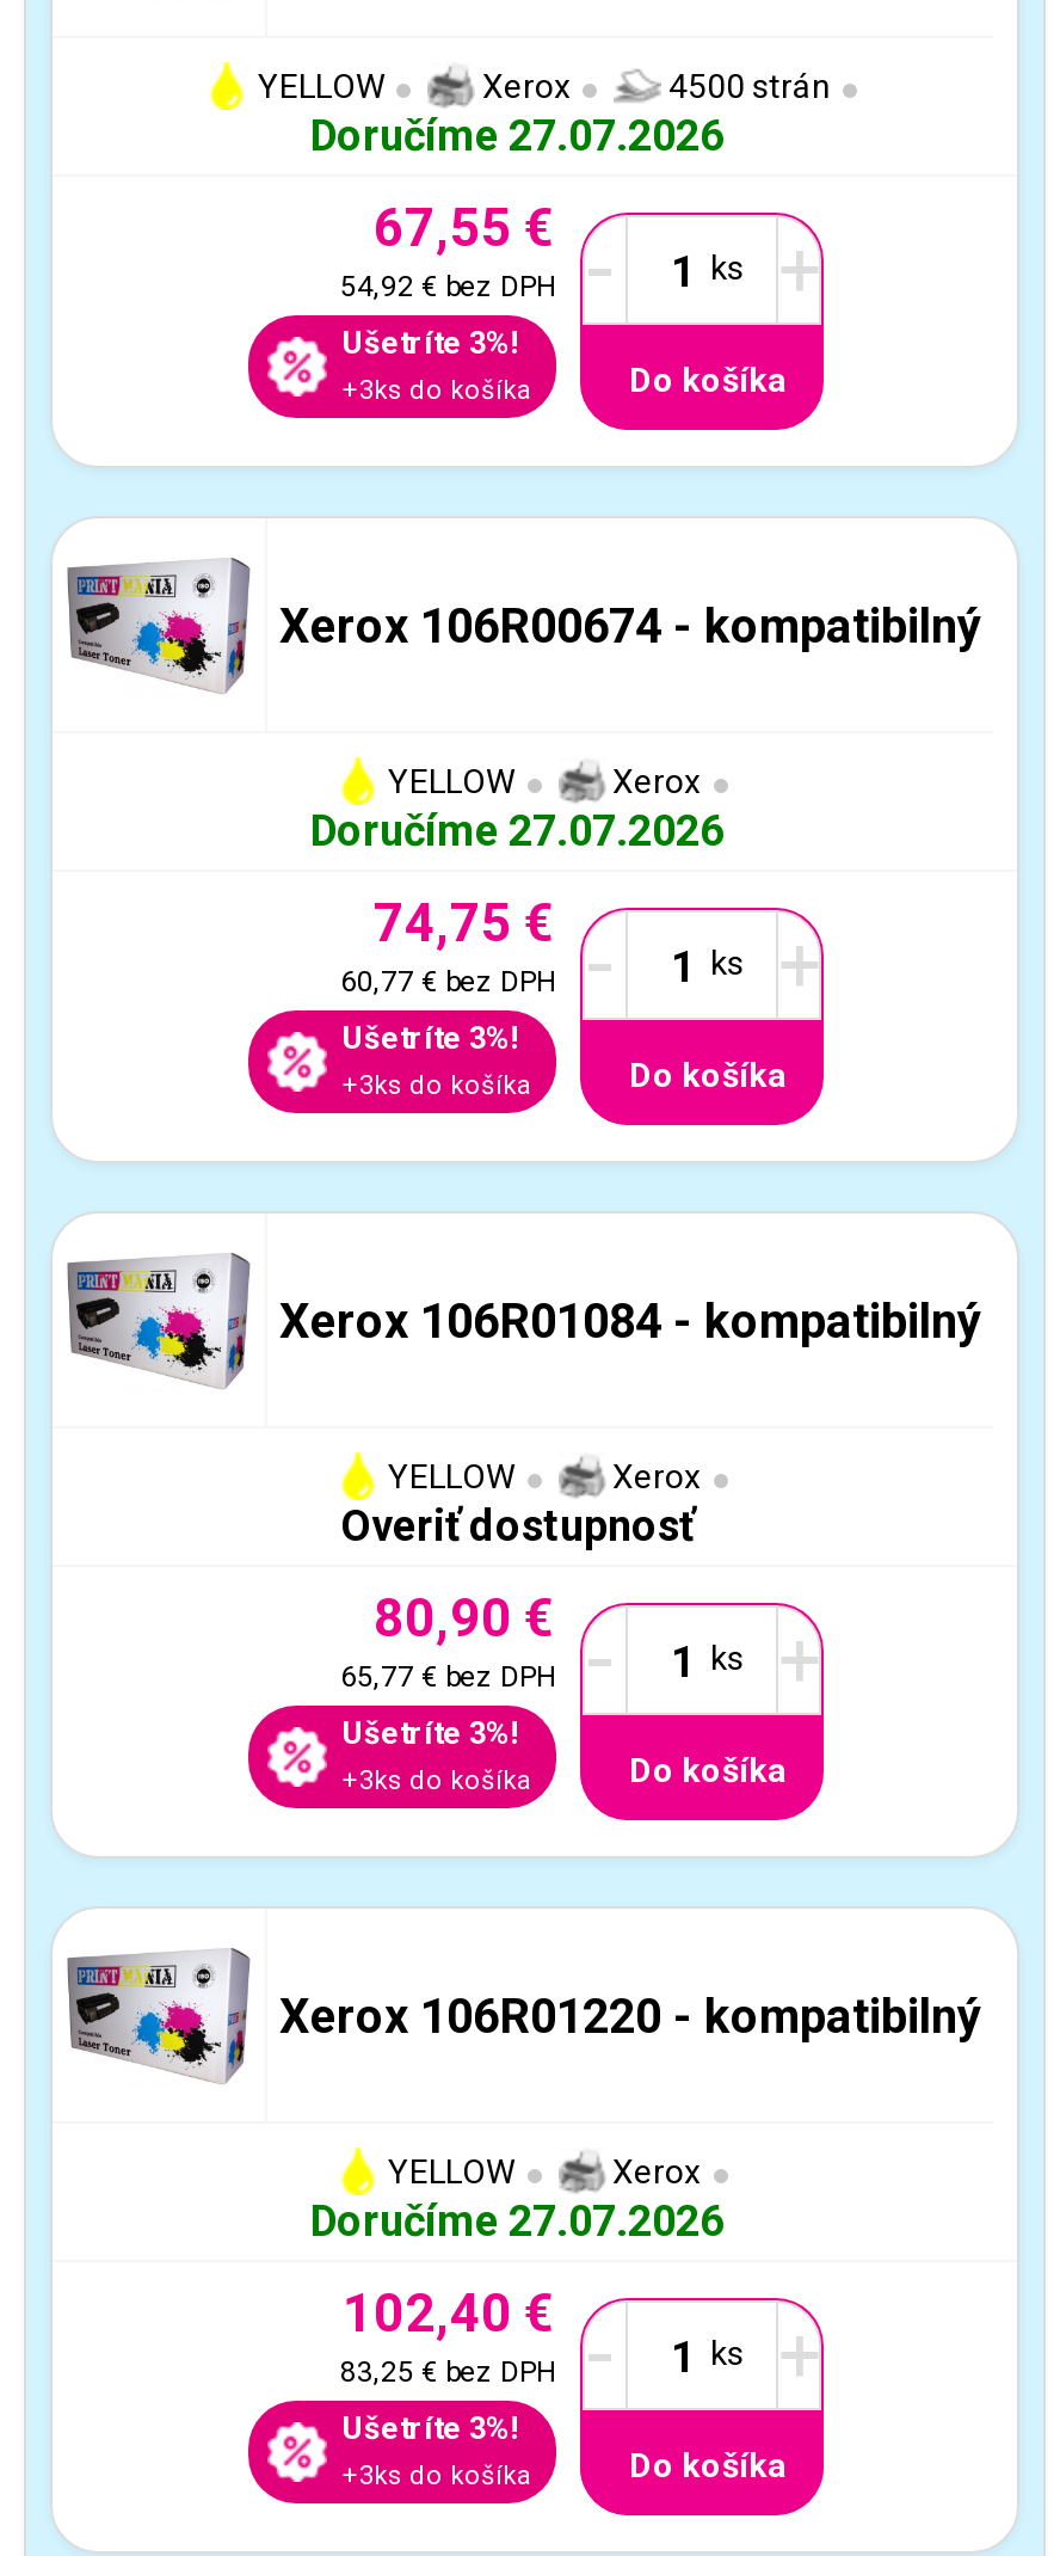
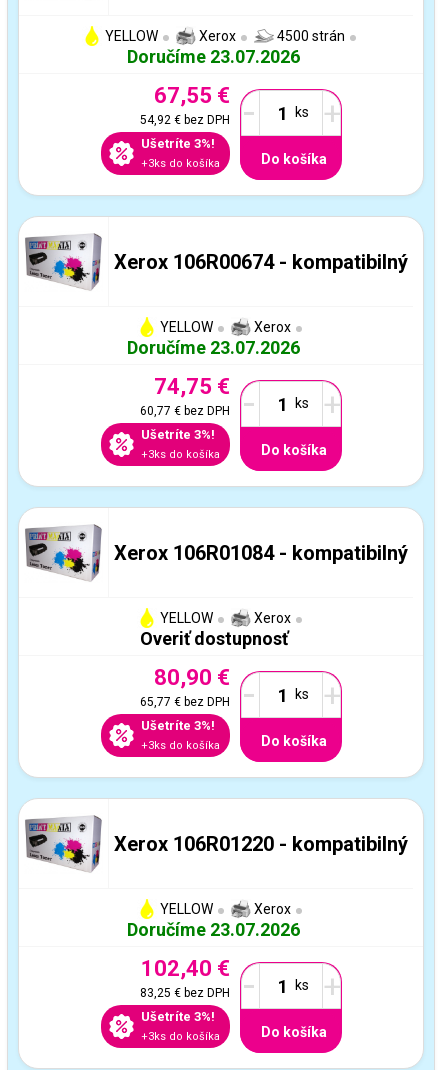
[310,110,723,160] Doručíme 27.07.2026 -> [127,46,300,67] Doručíme 23.07.2026
[310,805,723,855] Doručíme 27.07.2026 -> [127,337,300,358] Doručíme 23.07.2026
[310,2195,723,2245] Doručíme 27.07.2026 -> [127,919,300,940] Doručíme 23.07.2026

